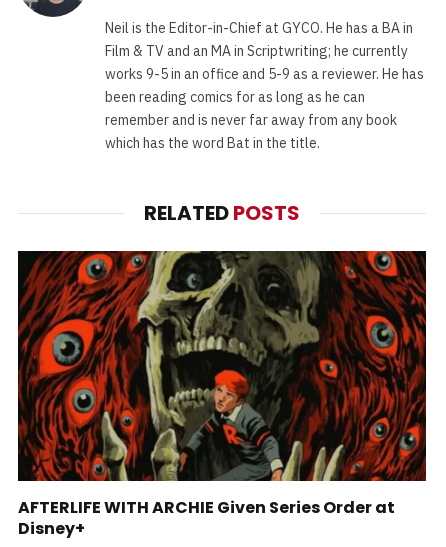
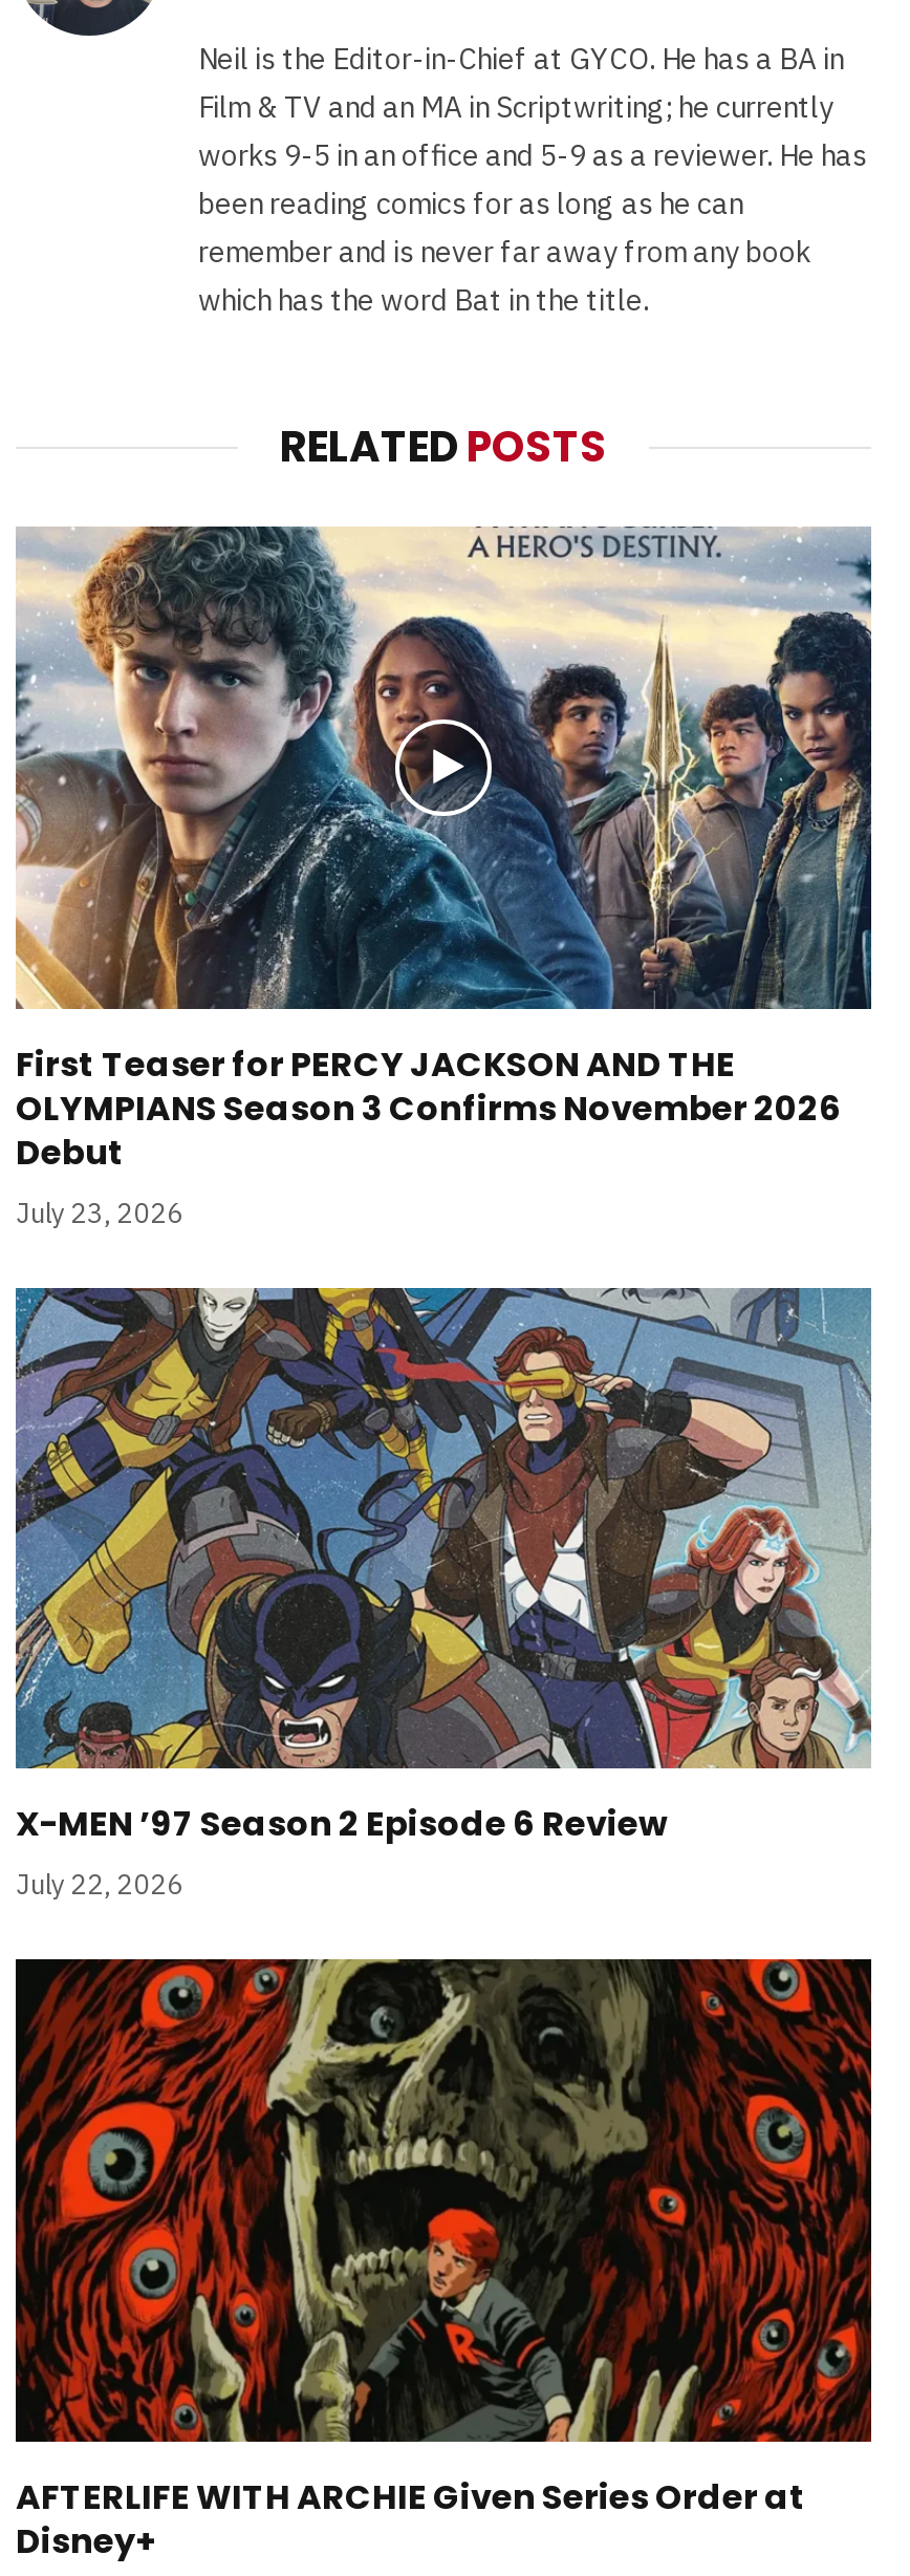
none -> [14,524,873,1231] [image] | First Teaser for PERCY JACKSON AND THE | OLYMPIANS Season 3 Confirms November 2026 | Debut | July 23, 2026
none -> [14,1286,873,1903] [image] | X-MEN ’97 Season 2 Episode 6 Review | July 22, 2026

